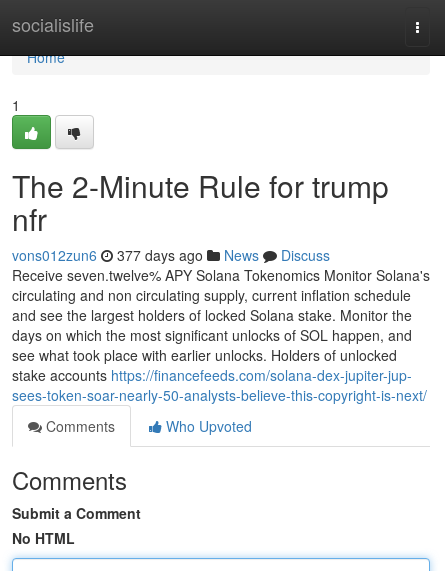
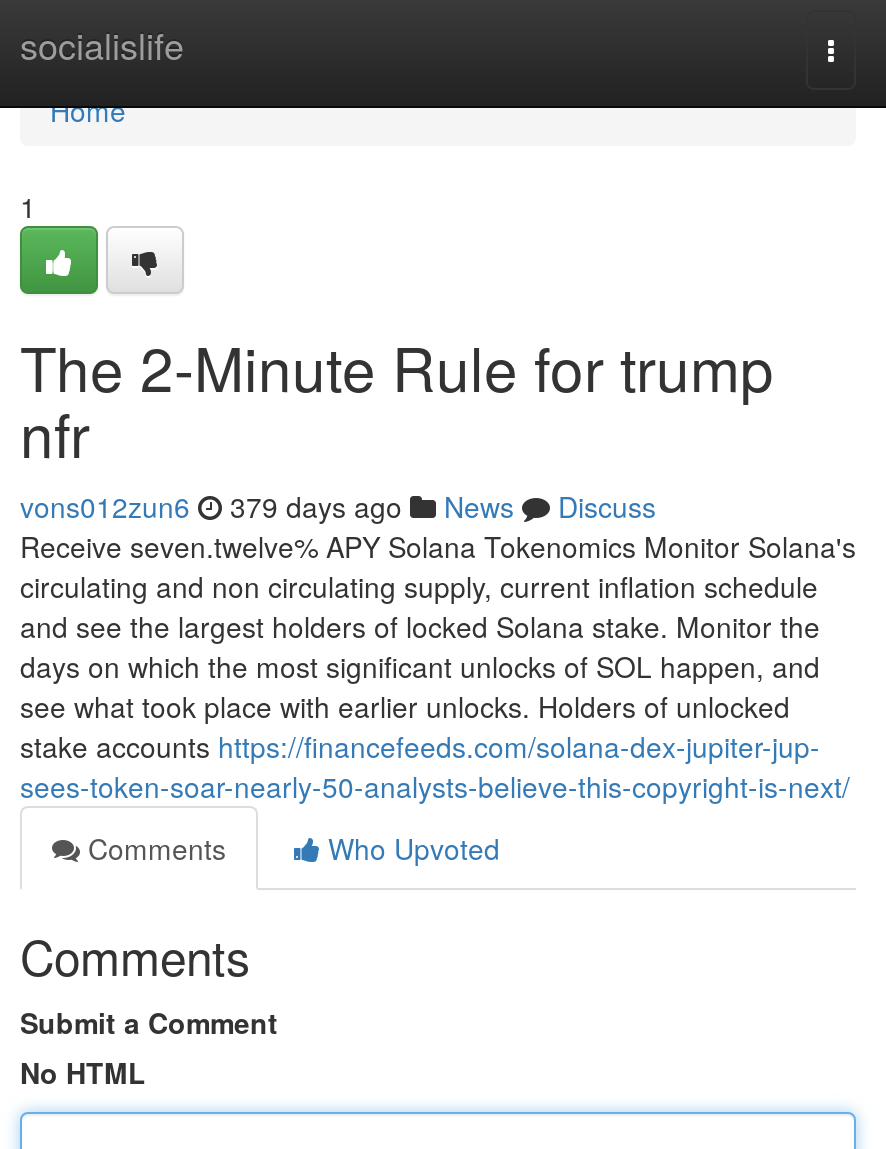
[12,245,330,265] vons012zun6 377 days ago News Discuss -> [20,486,656,526] vons012zun6 379 days ago News Discuss

